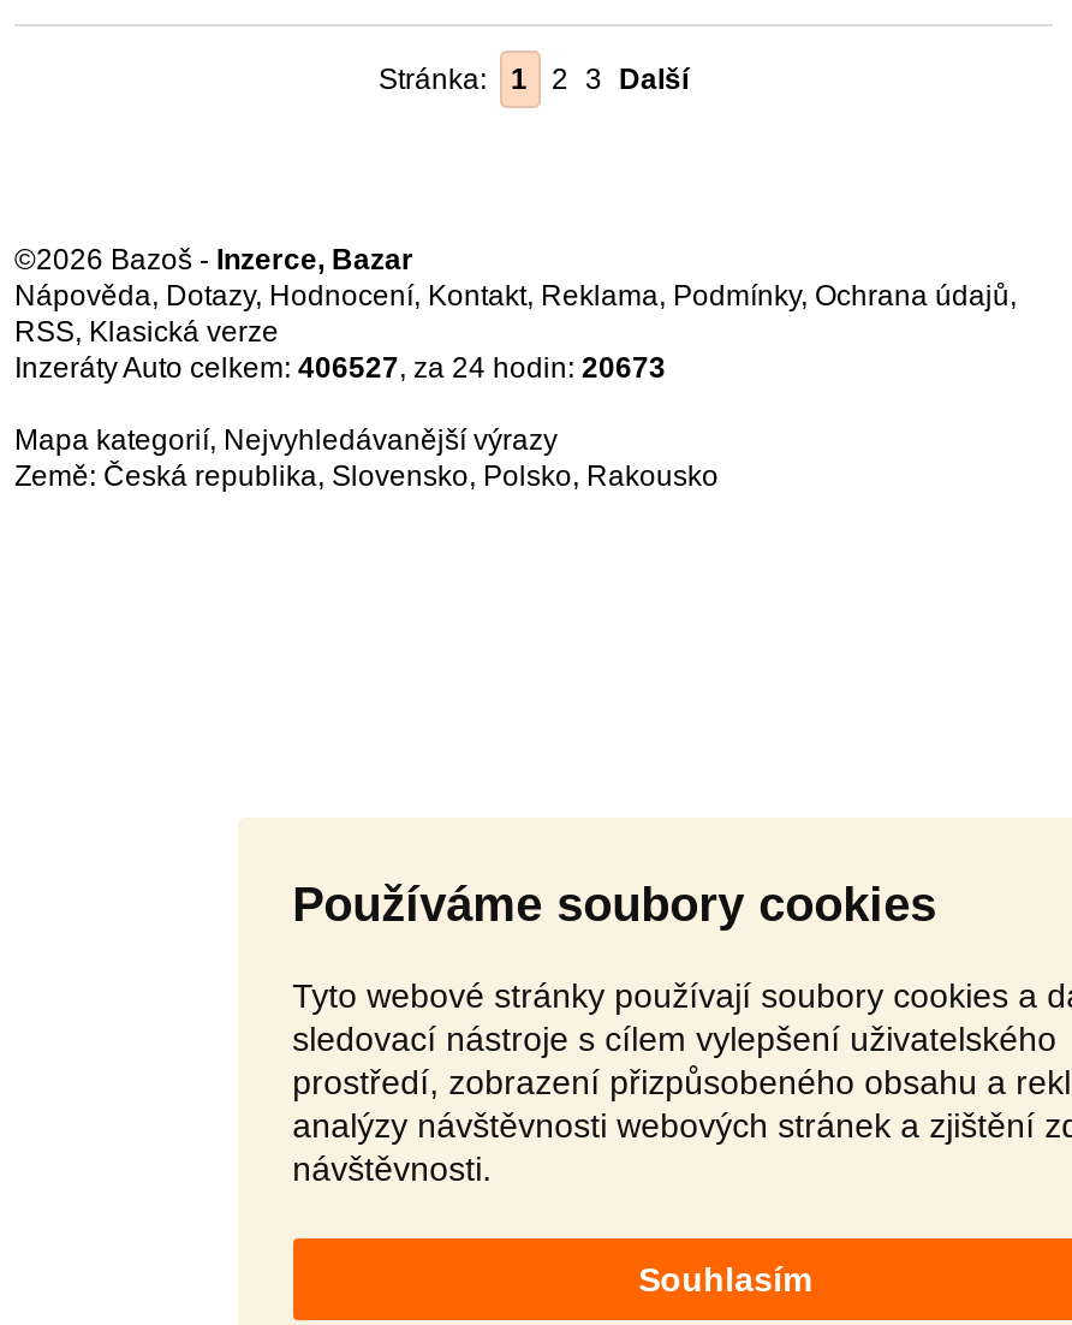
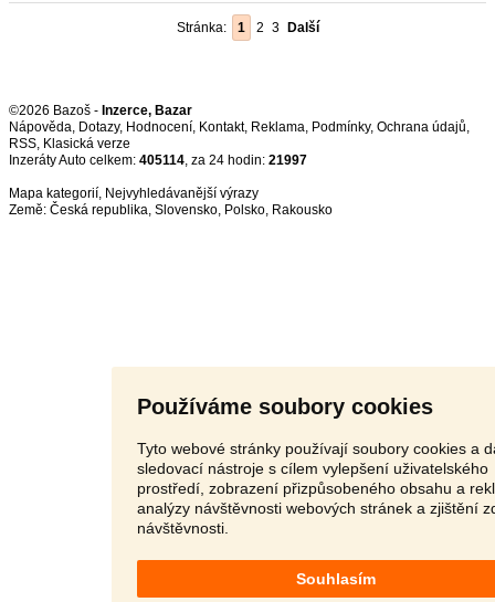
[14,351,666,385] Inzeráty Auto celkem: 406527, za 24 hodin: 20673 -> [9,152,307,168] Inzeráty Auto celkem: 405114, za 24 hodin: 21997

